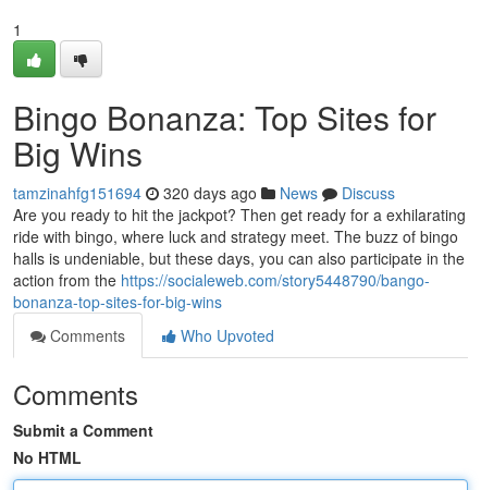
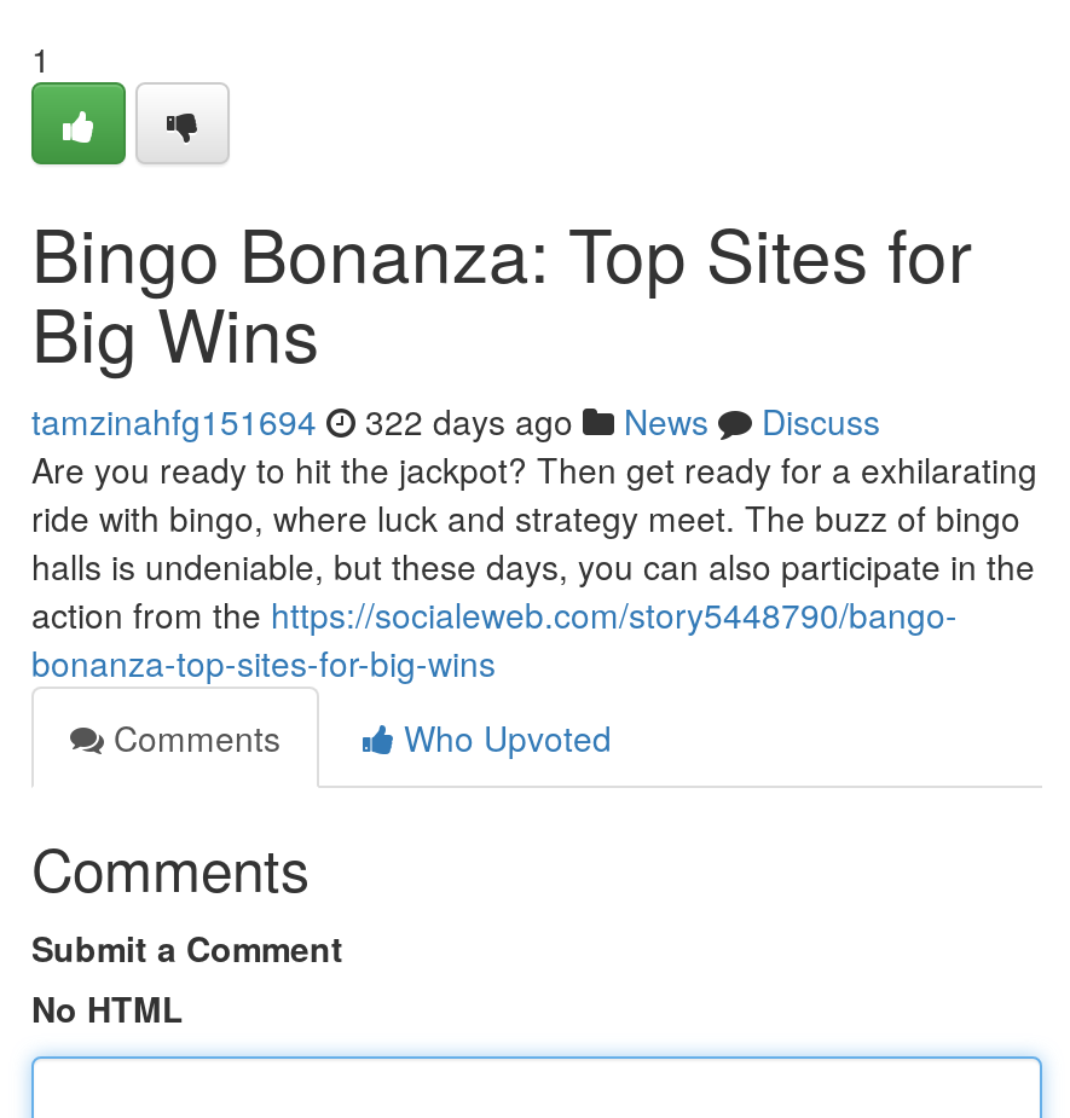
[13,182,395,204] tamzinahfg151694 320 days ago News Discuss -> [31,396,880,445] tamzinahfg151694 322 days ago News Discuss

